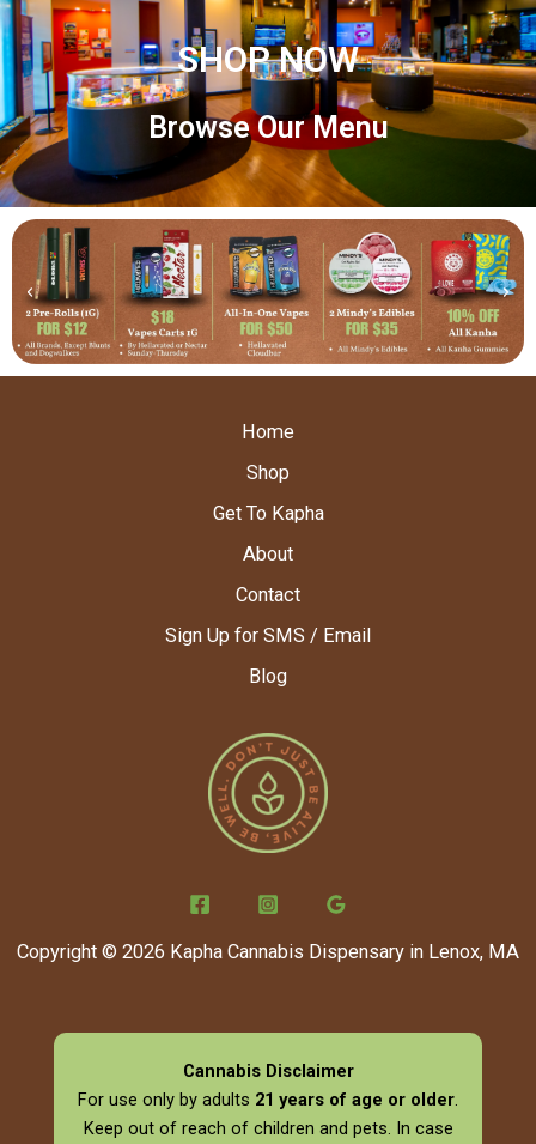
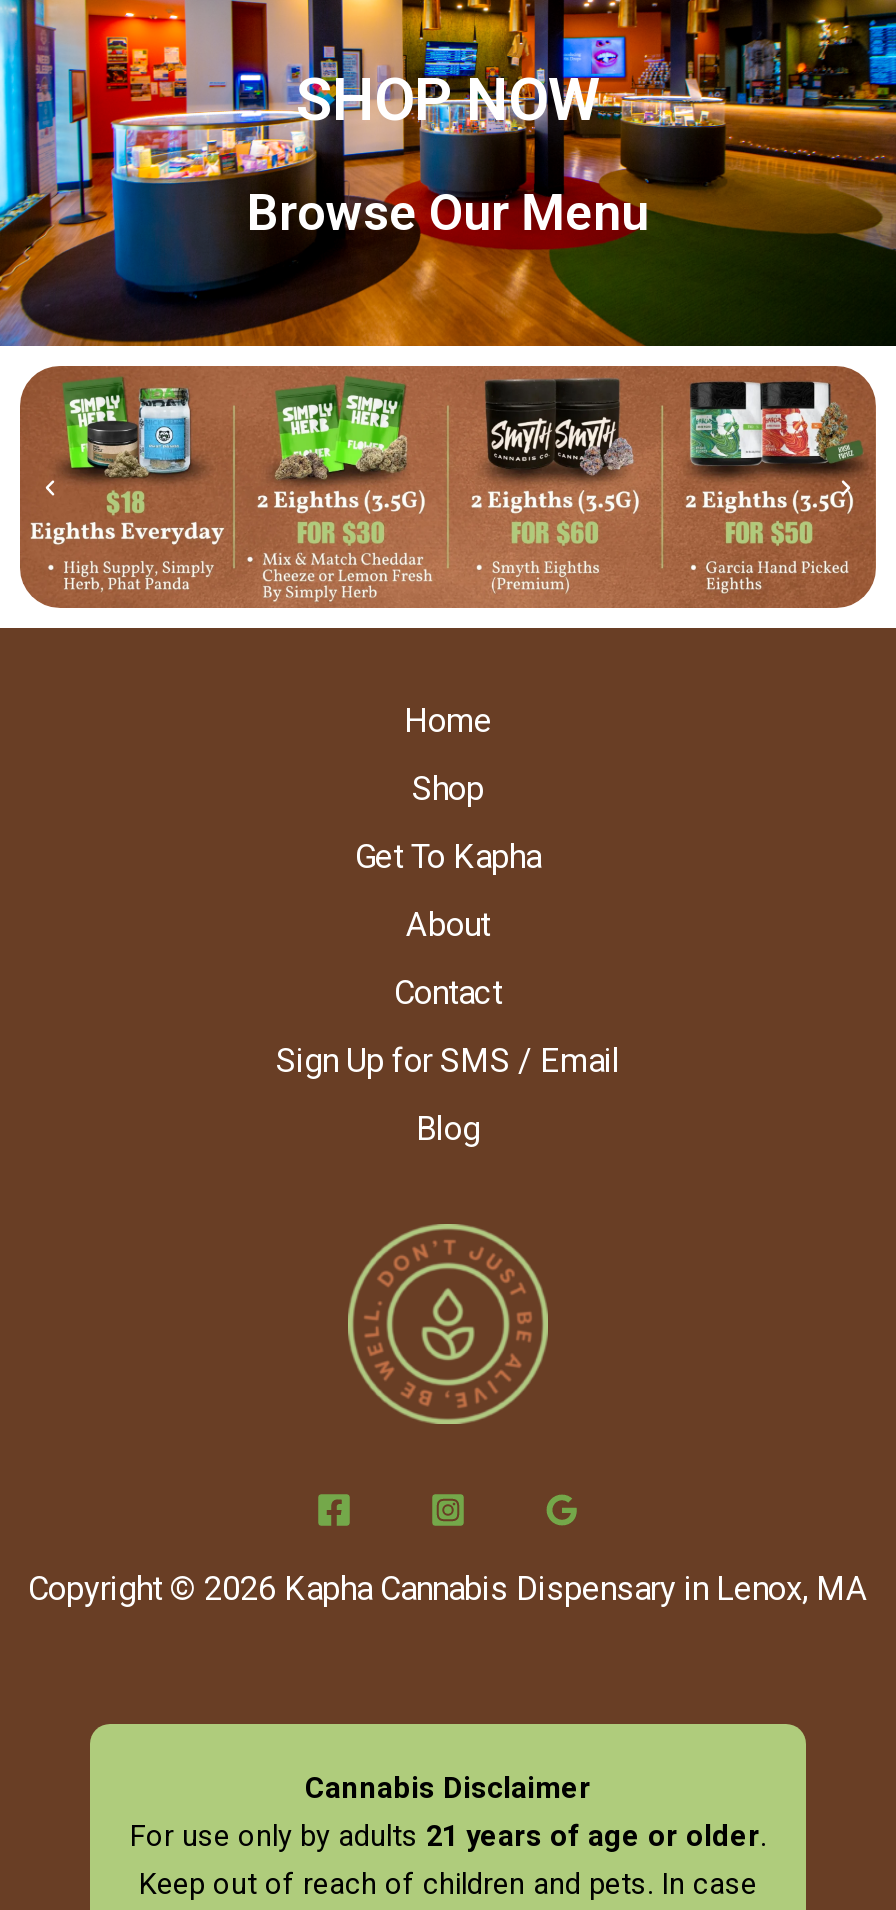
[17,226,518,358] [image] -> [30,376,864,602] [image]

